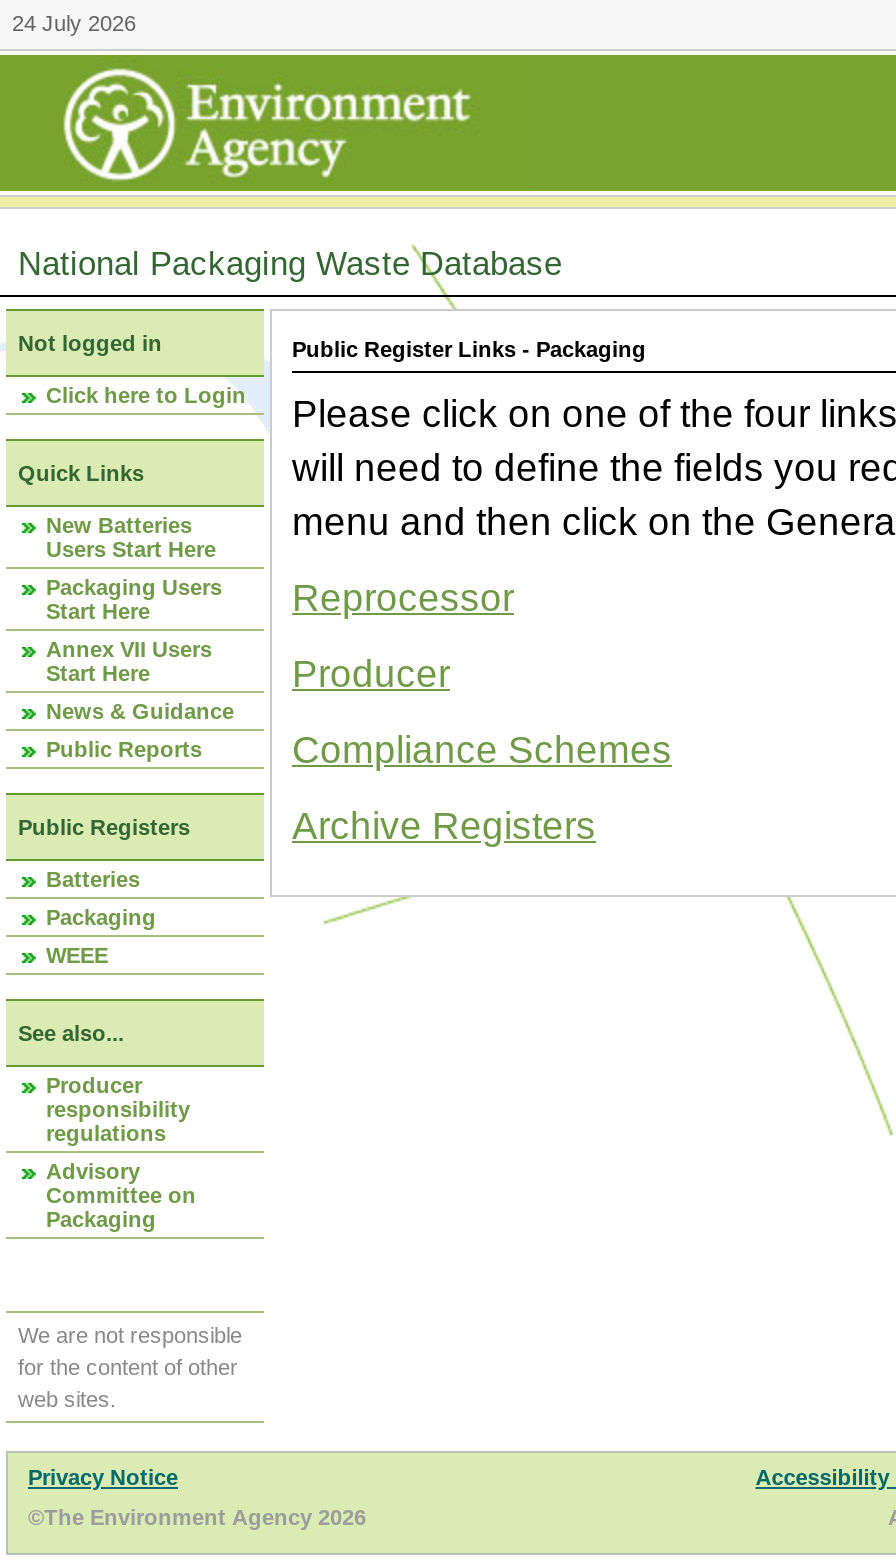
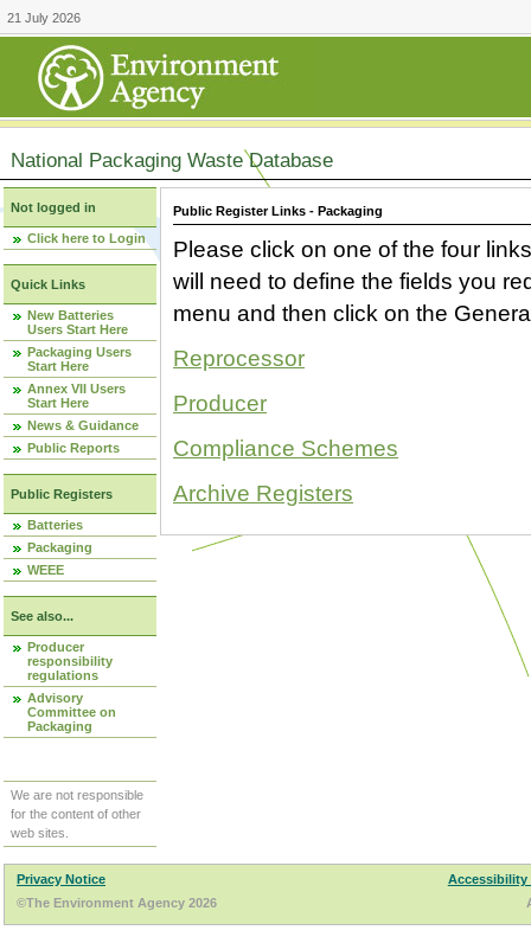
[12,11,136,35] 24 July 2026 -> [7,11,81,25] 21 July 2026

